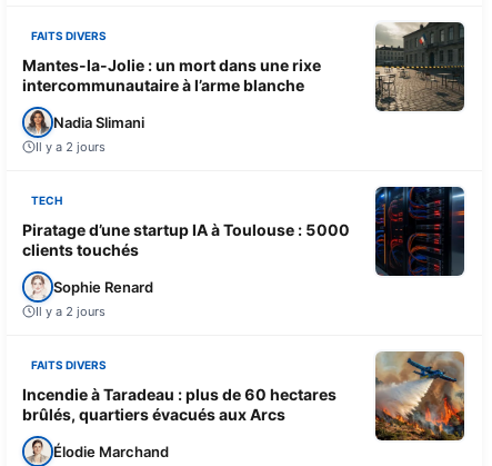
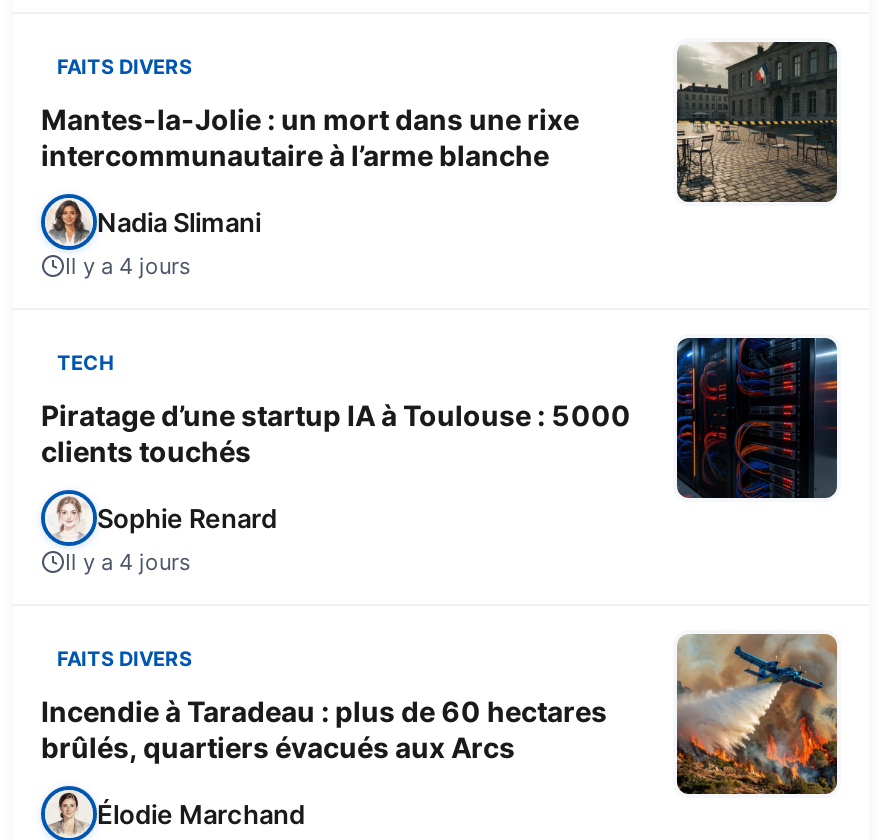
[36,139,106,154] Il y a 2 jours -> [65,251,191,279] Il y a 4 jours
[36,303,106,319] Il y a 2 jours -> [65,547,191,575] Il y a 4 jours

